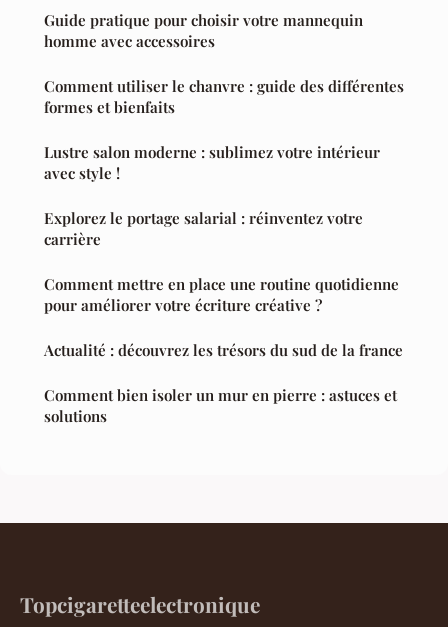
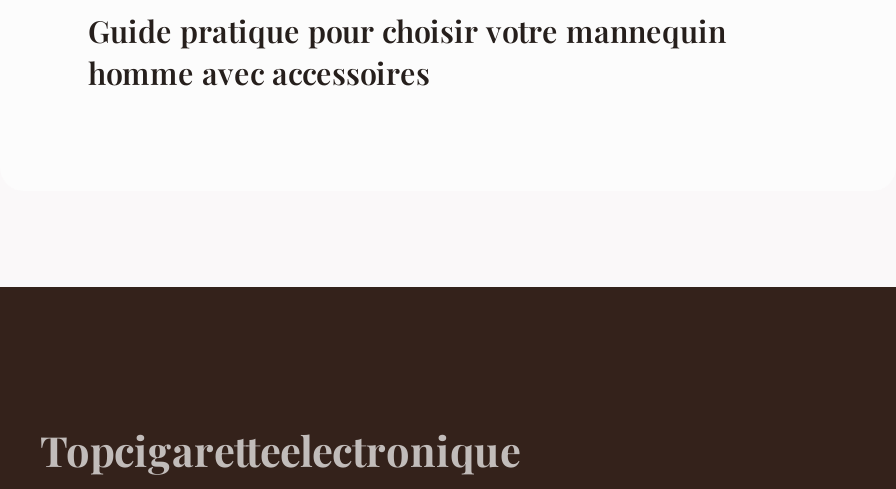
[44,76,404,426] Comment utiliser le chanvre : guide des différentes | formes et bienfaits | Lustre salon moderne : sublimez votre intérieur | avec style ! | Explorez le portage salarial : réinventez votre | carrière | Comment mettre en place une routine quotidienne | pour améliorer votre écriture créative ? | Actualité : découvrez les trésors du sud de la france | Comment bien isoler un mur en pierre : astuces et | solutions -> none

